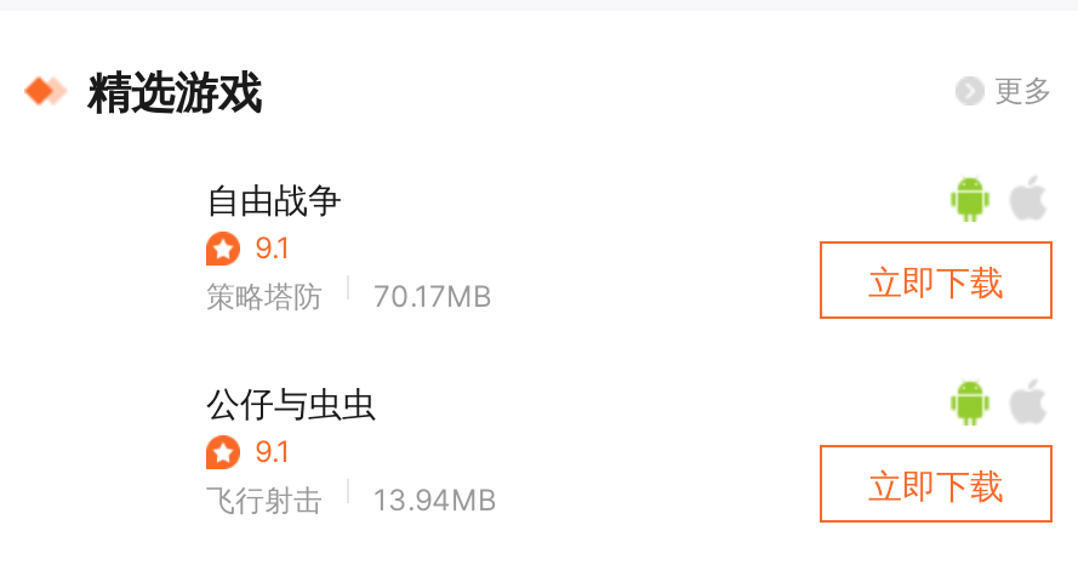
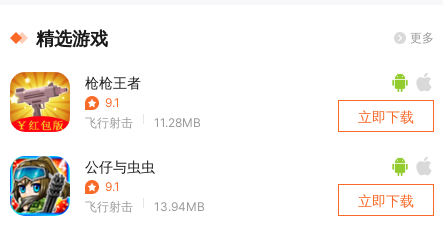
none -> [9,71,71,133] [image]
[206,178,342,219] 自由战争 -> [85,74,141,91] 枪枪王者
[206,277,492,314] 策略塔防 | 70.17MB -> [85,115,201,130] 飞行射击 | 11.28MB
none -> [9,155,71,217] [image]

